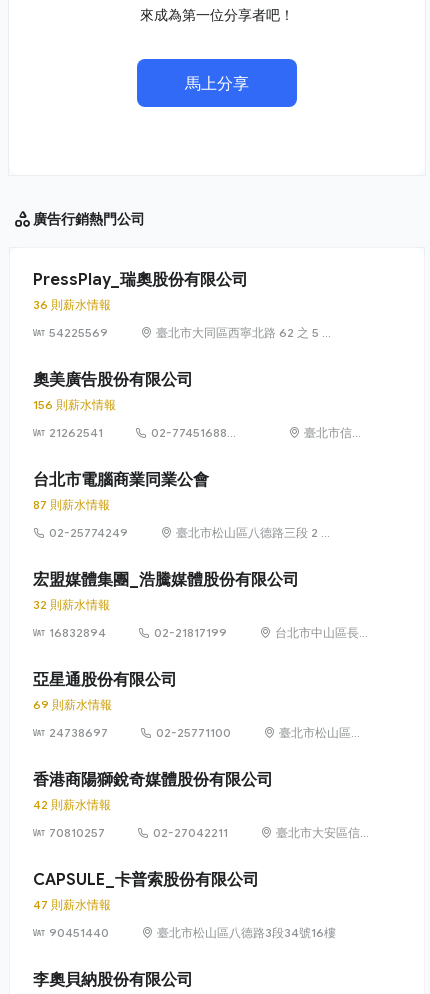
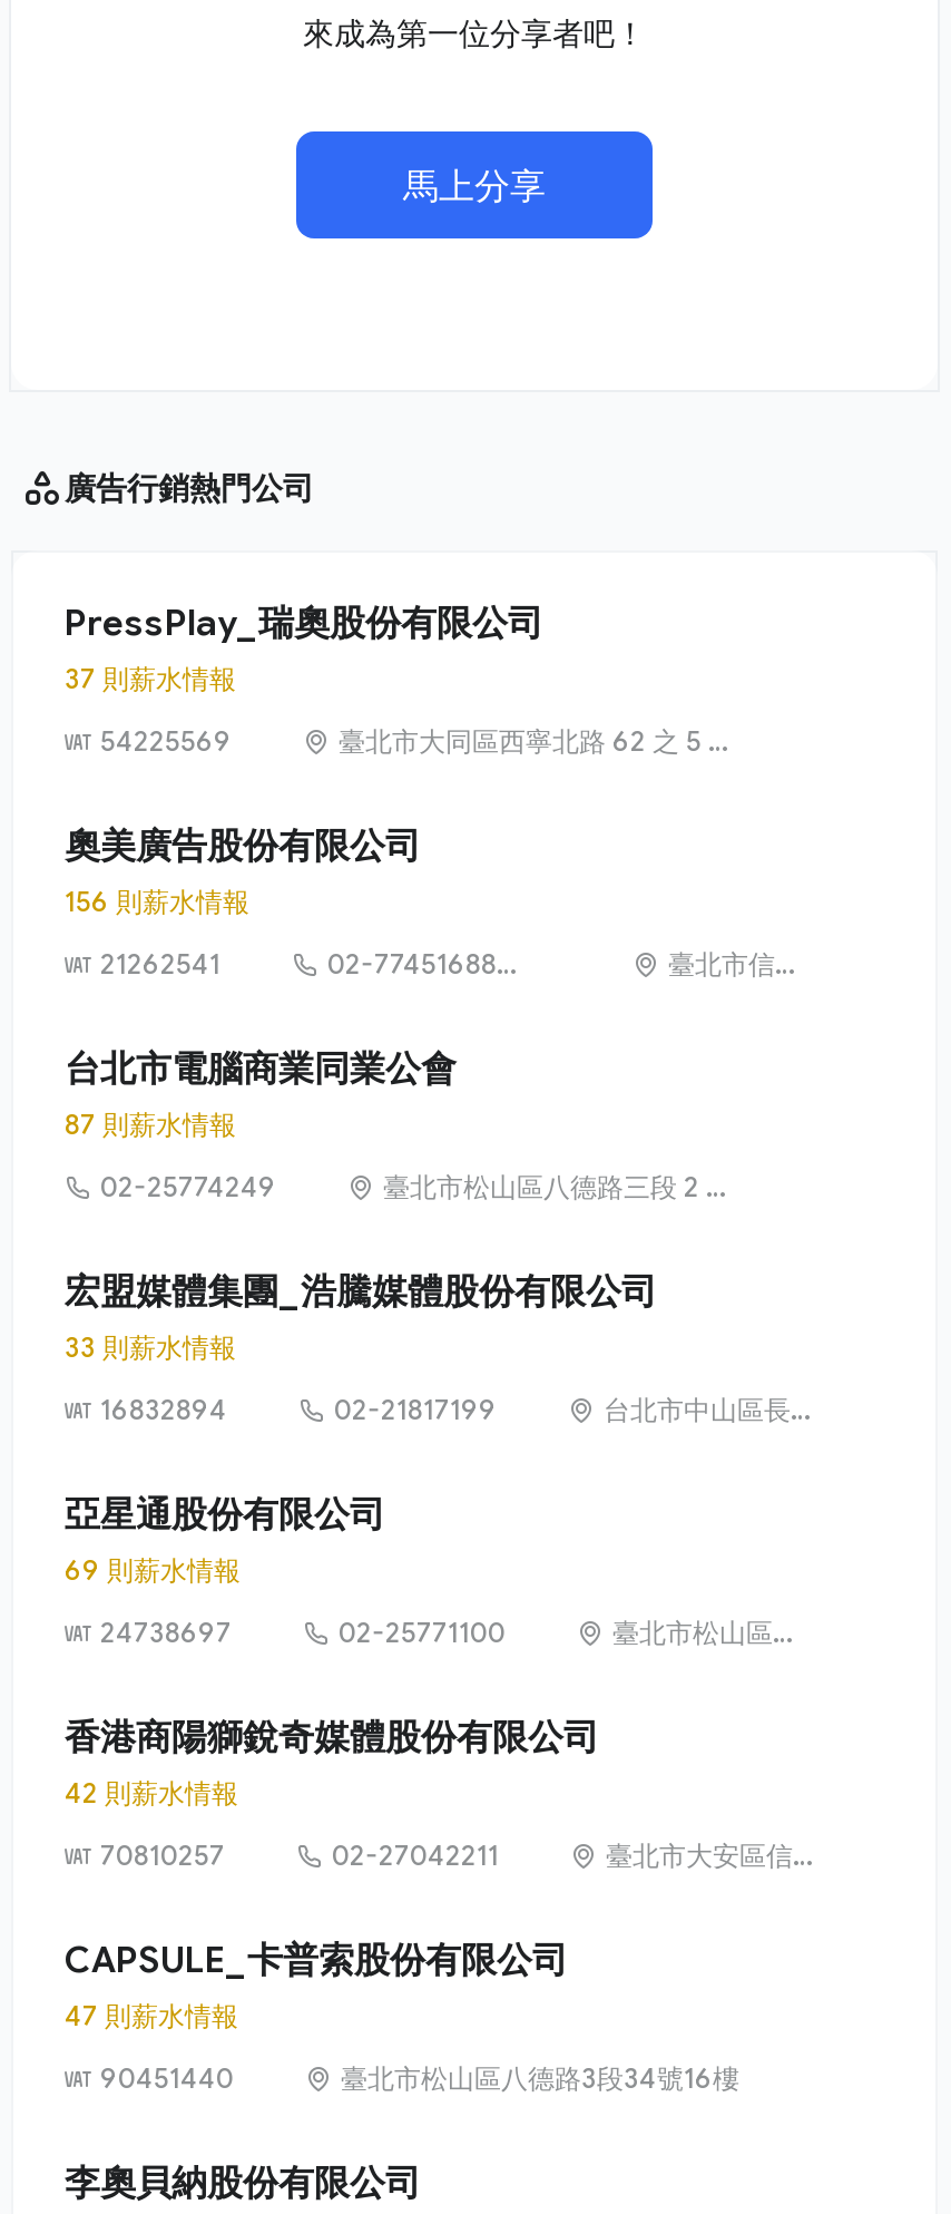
[33,297,111,312] 36 則薪水情報 -> [65,662,236,695] 37 則薪水情報
[33,597,110,612] 32 則薪水情報 -> [65,1330,236,1364] 33 則薪水情報

